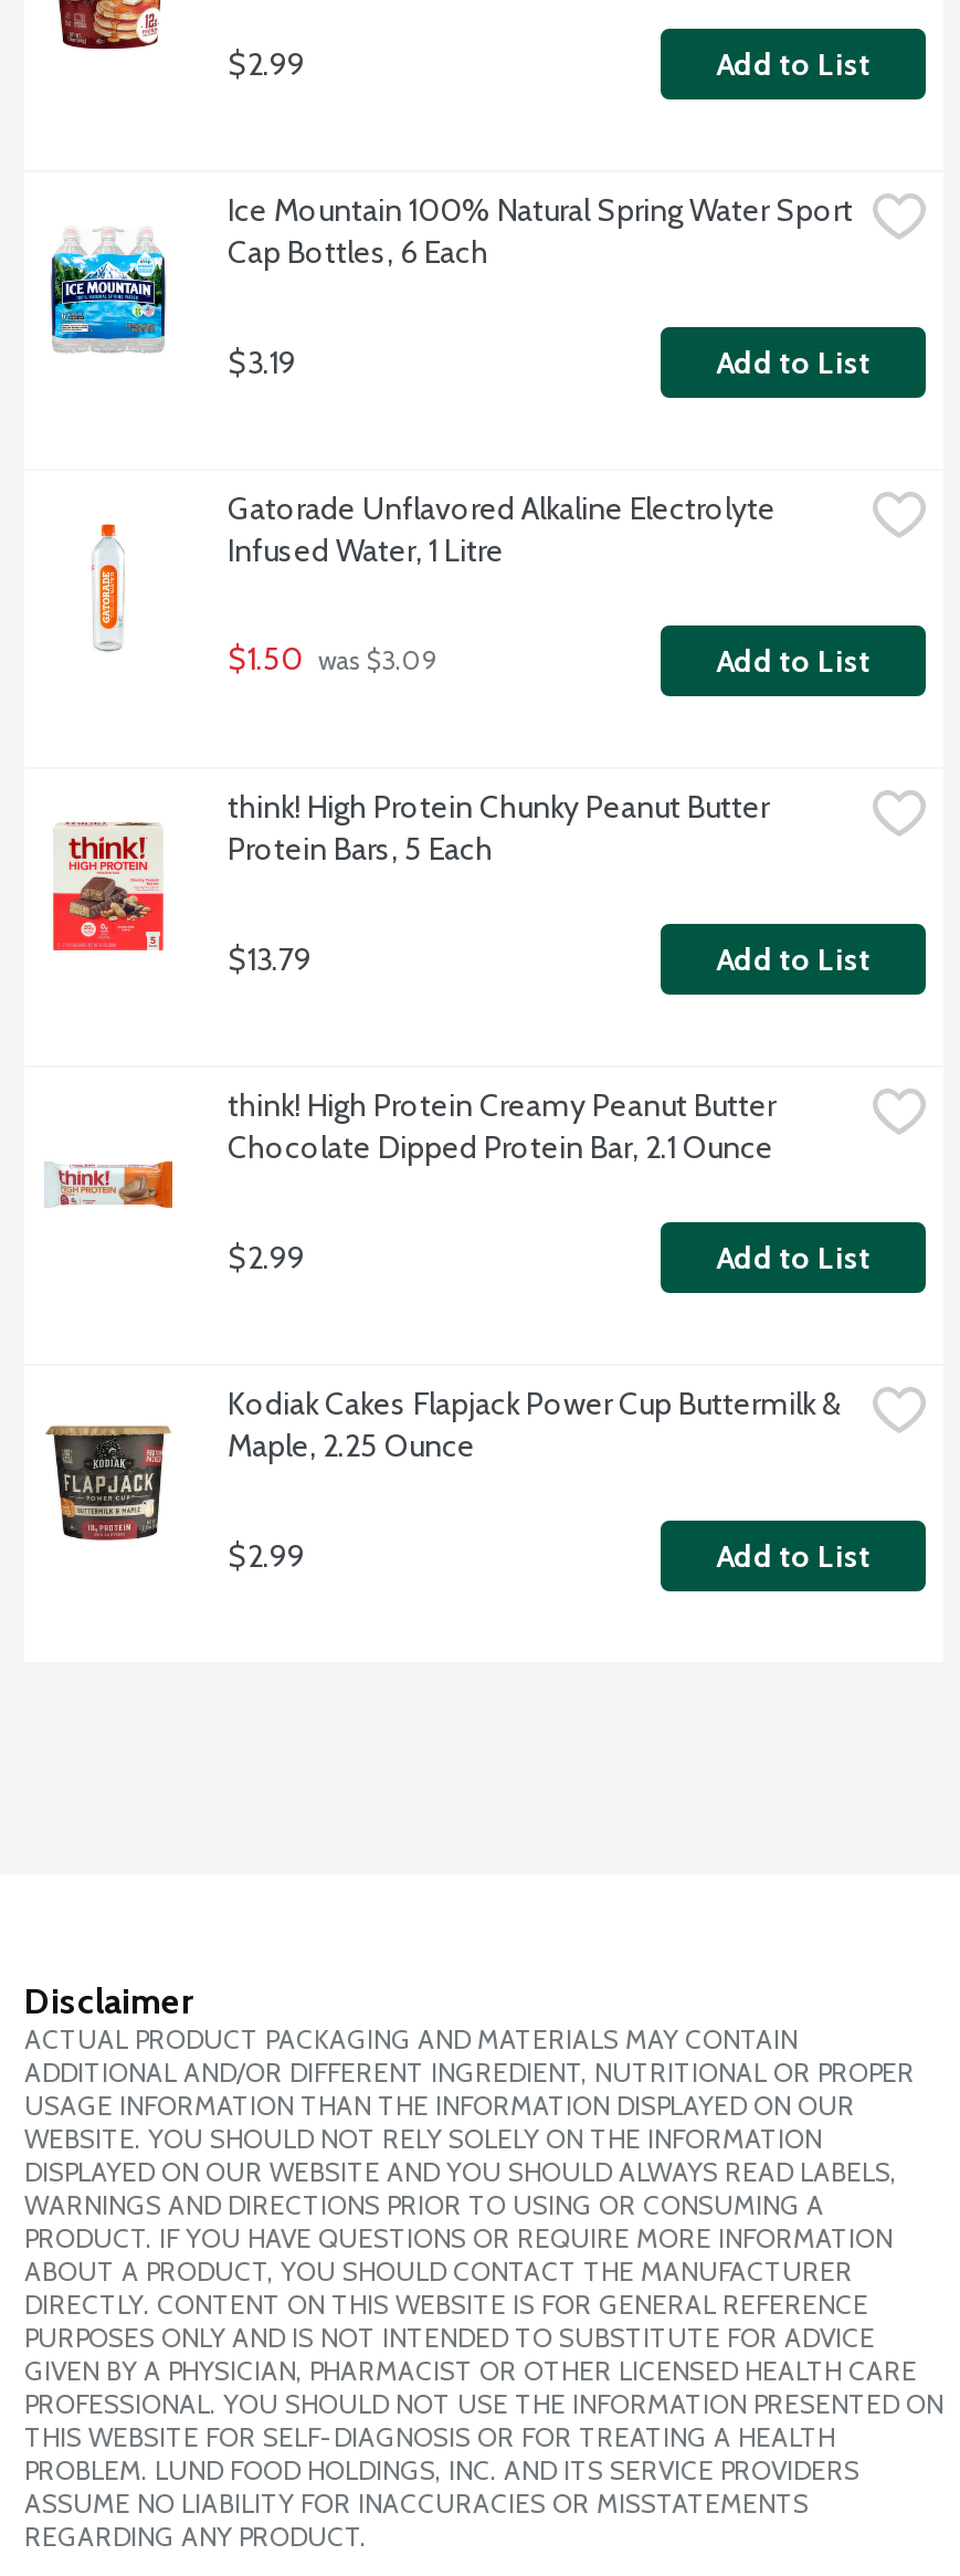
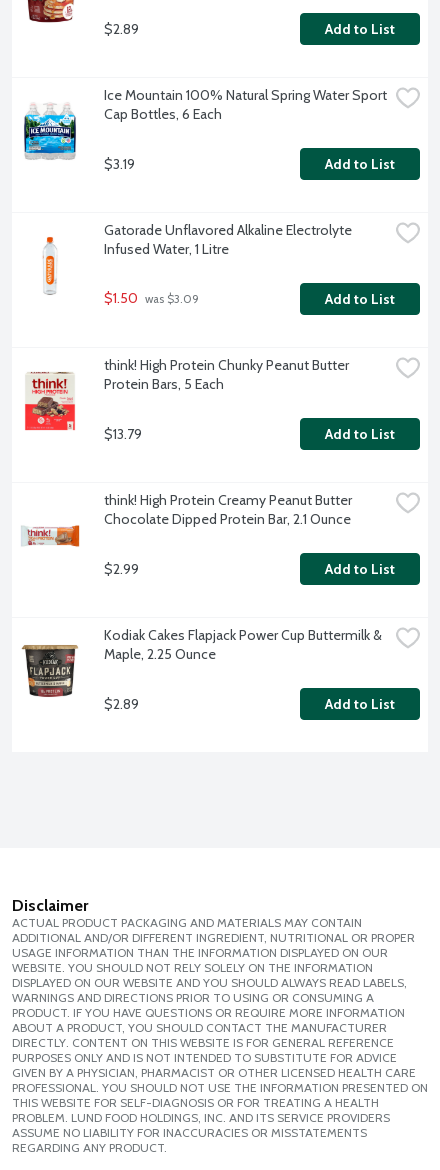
[228,44,305,83] $2.99 -> [104,20,139,38] $2.89
[228,1535,305,1575] $2.99 -> [104,695,139,713] $2.89

